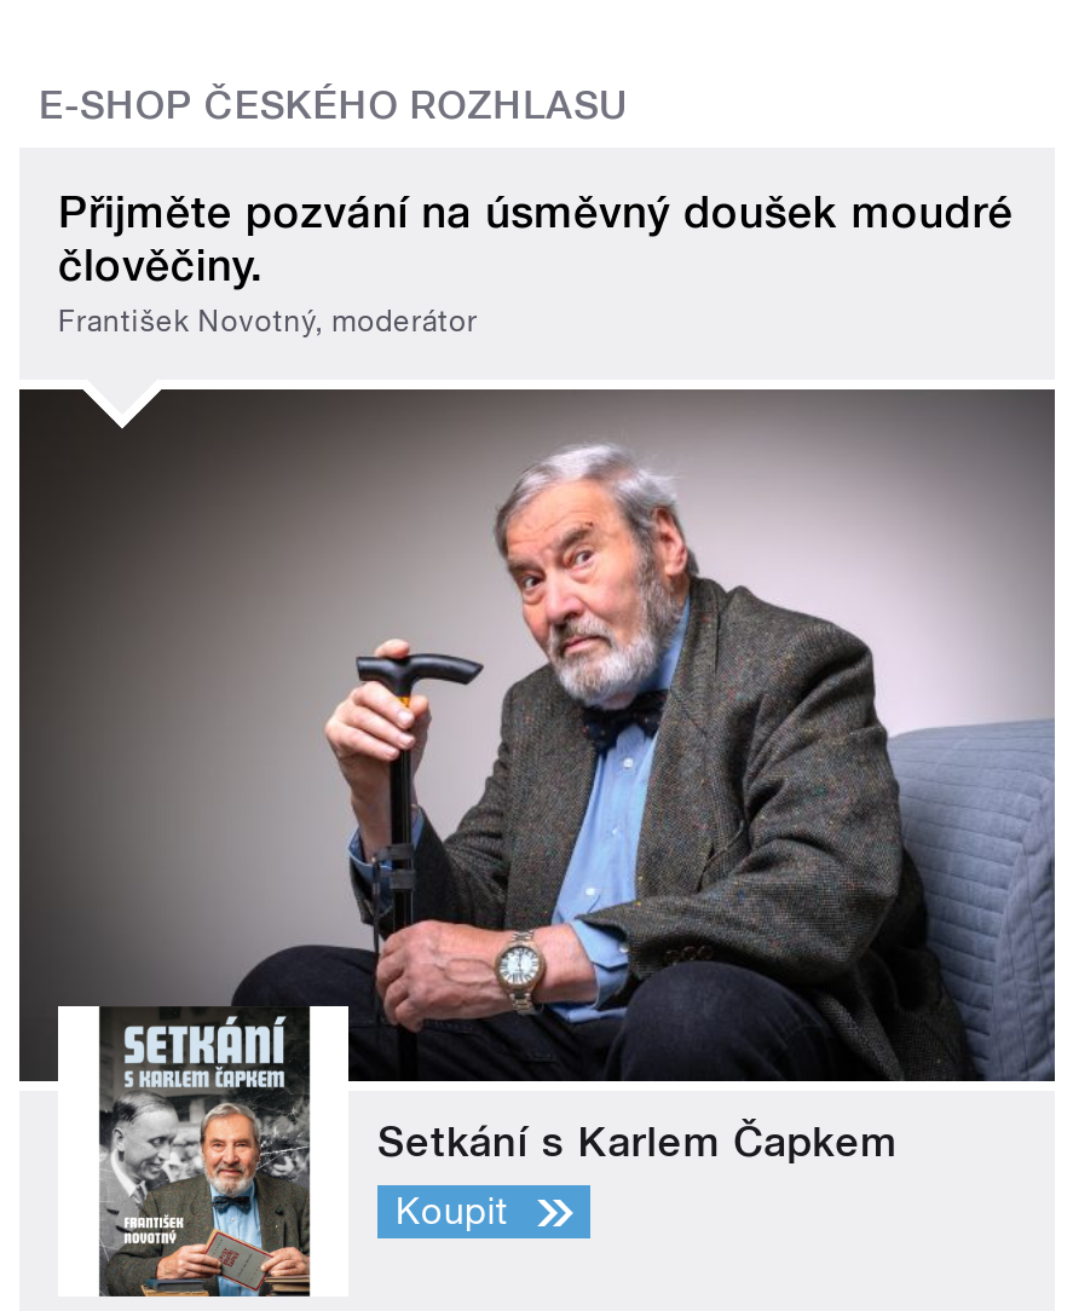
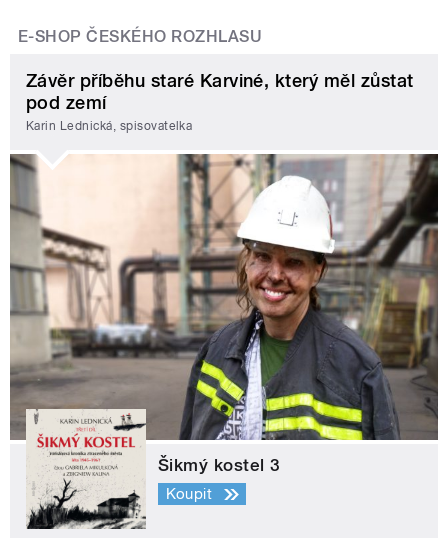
[58,186,1013,340] Přijměte pozvání na úsměvný doušek moudré | člověčiny. | František Novotný, moderátor -> [26,70,414,133] Závěr příběhu staré Karviné, který měl zůstat | pod zemí | Karin Lednická, spisovatelka
[17,387,1057,1299] [image] | Setkání s Karlem Čapkem -> [9,154,439,530] [image] | Šikmý kostel 3

